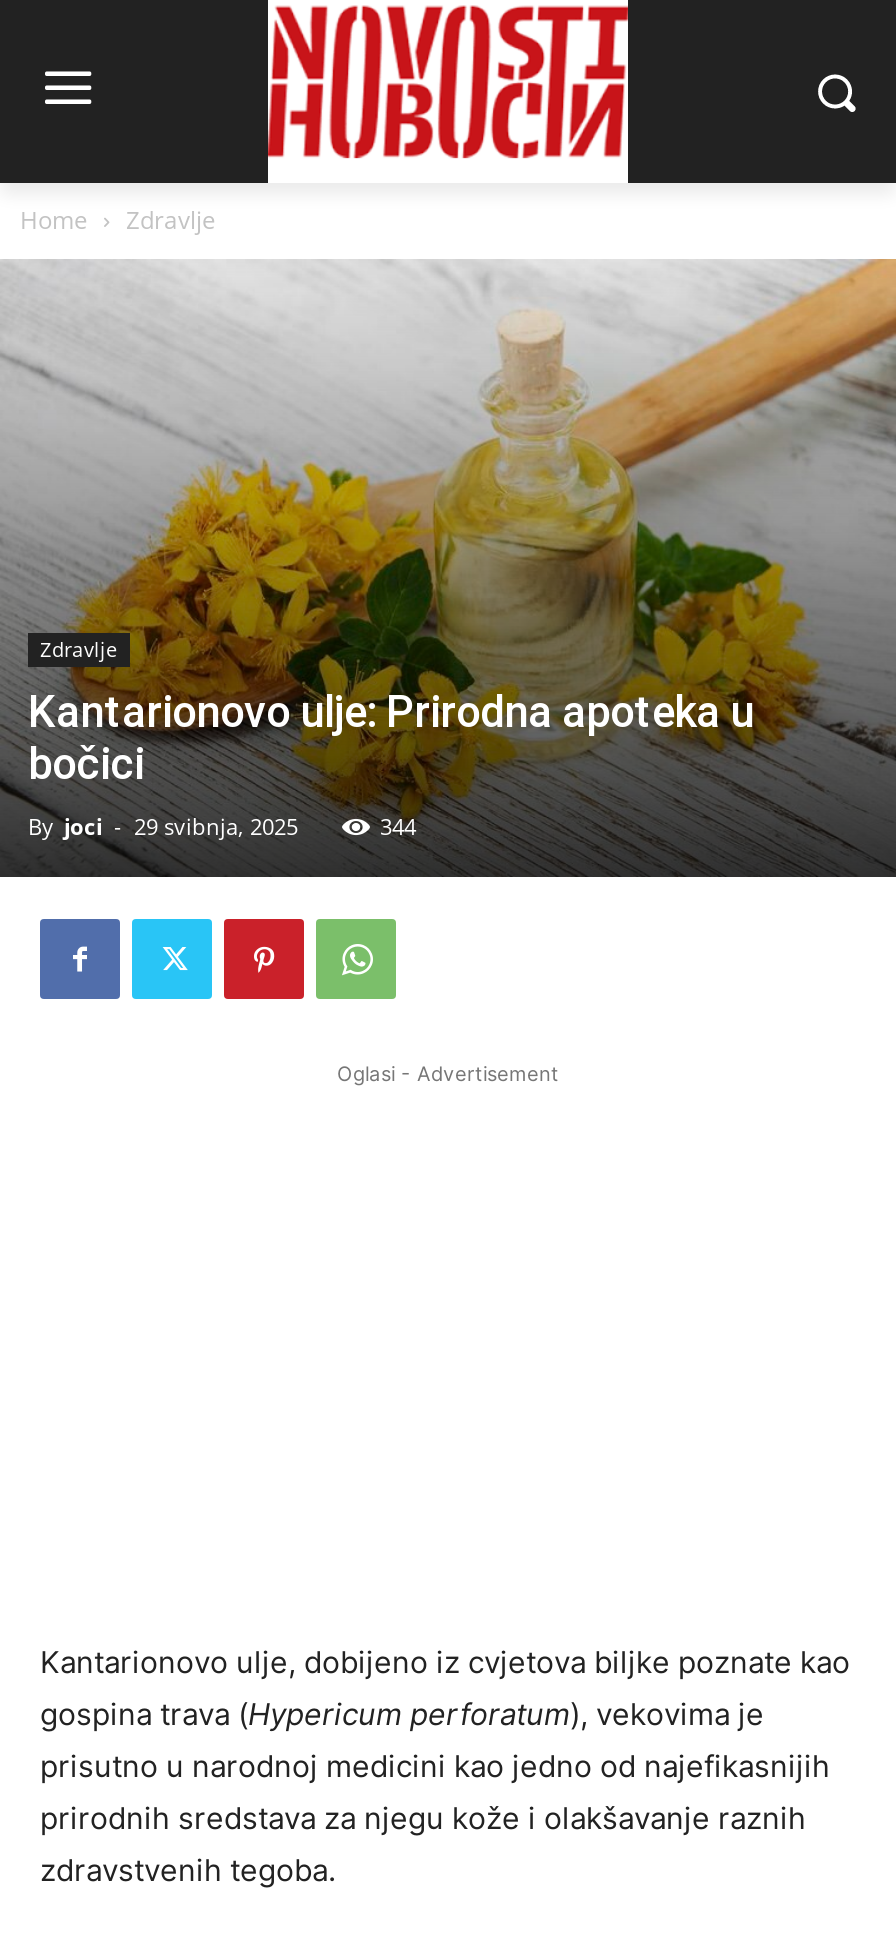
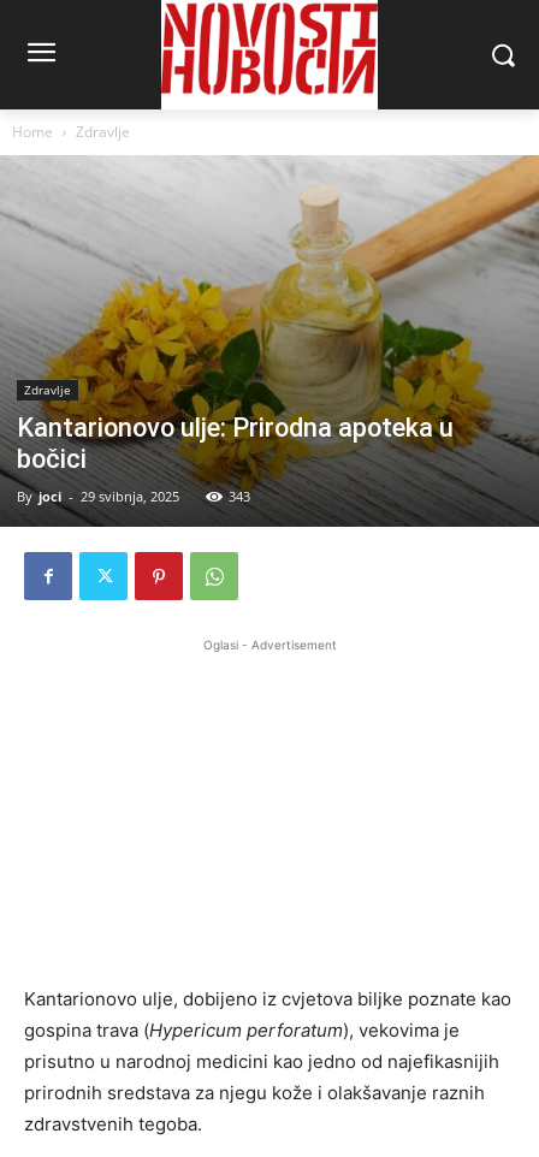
[380,812,416,842] 344 -> [229,488,250,506] 343

